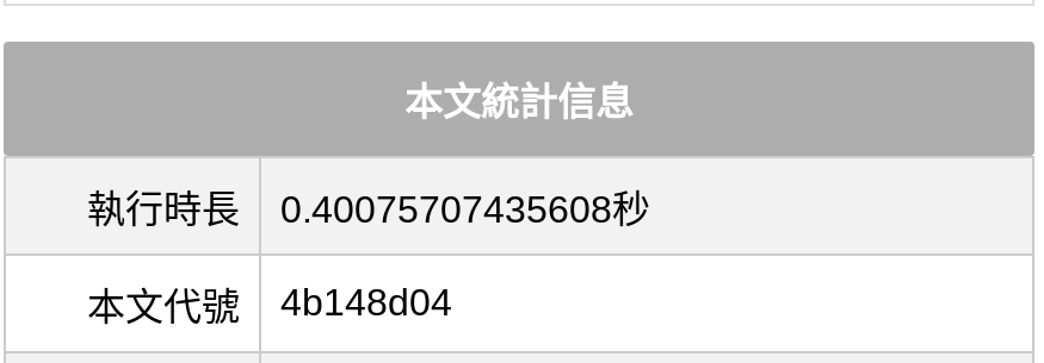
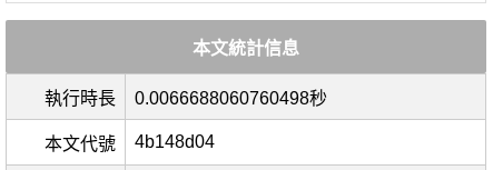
[87,188,650,229] 執行時長 0.40075707435608秒 -> [45,88,327,107] 執行時長 0.0066688060760498秒

